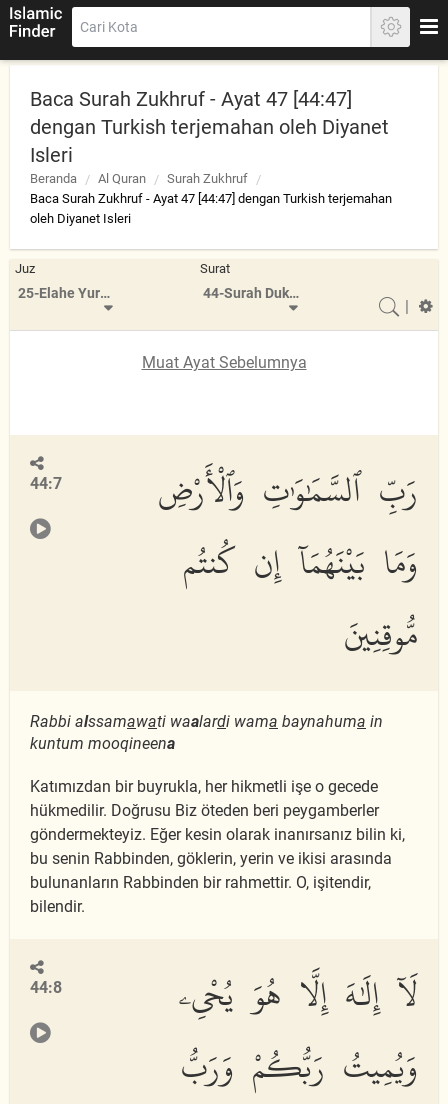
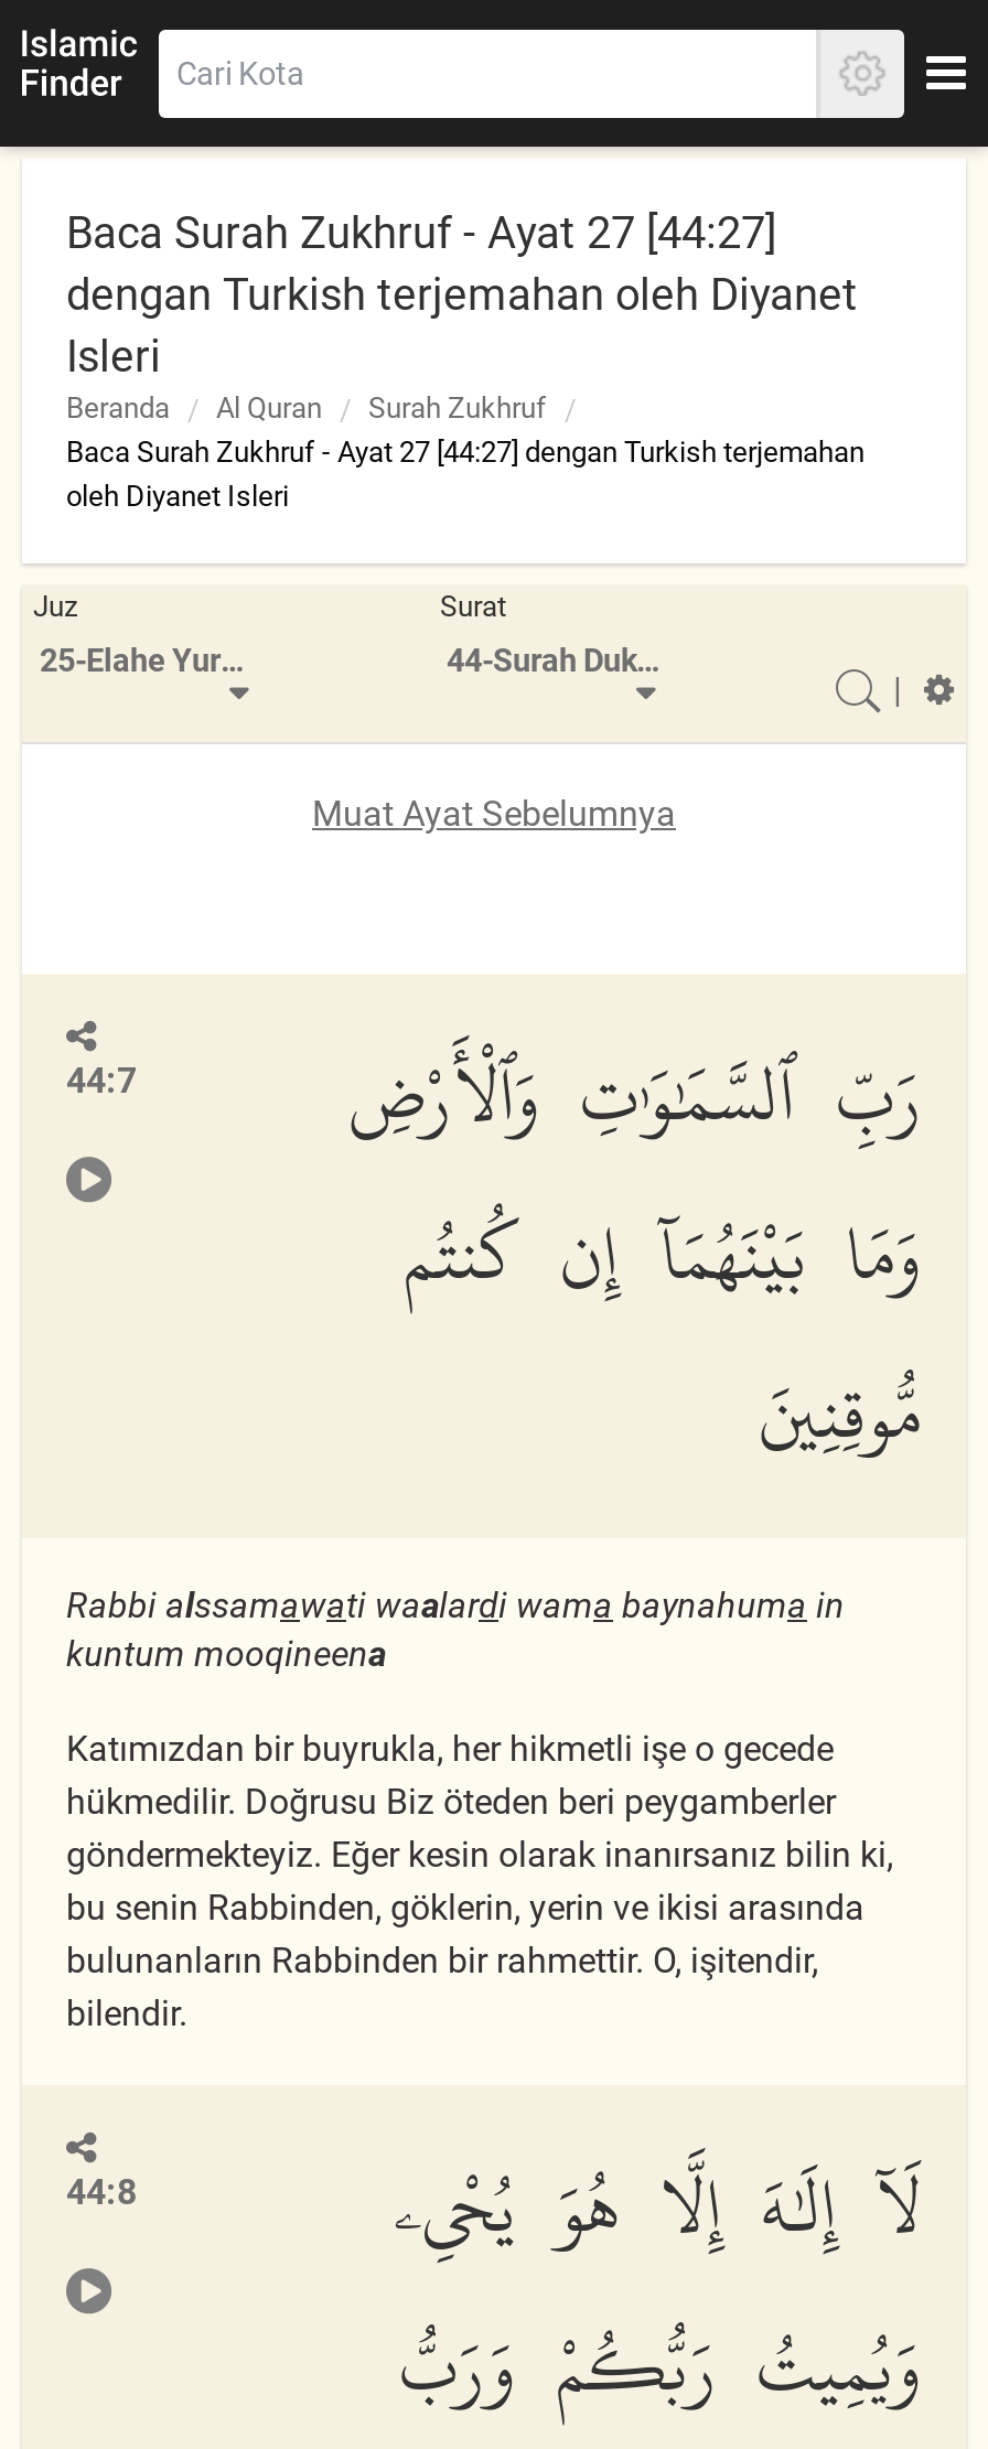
[30,87,352,111] Baca Surah Zukhruf - Ayat 47 [44:47] -> [66,206,776,259] Baca Surah Zukhruf - Ayat 27 [44:27]
[30,191,392,206] Baca Surah Zukhruf - Ayat 47 [44:47] dengan Turkish terjemahan -> [66,436,864,469] Baca Surah Zukhruf - Ayat 27 [44:27] dengan Turkish terjemahan

